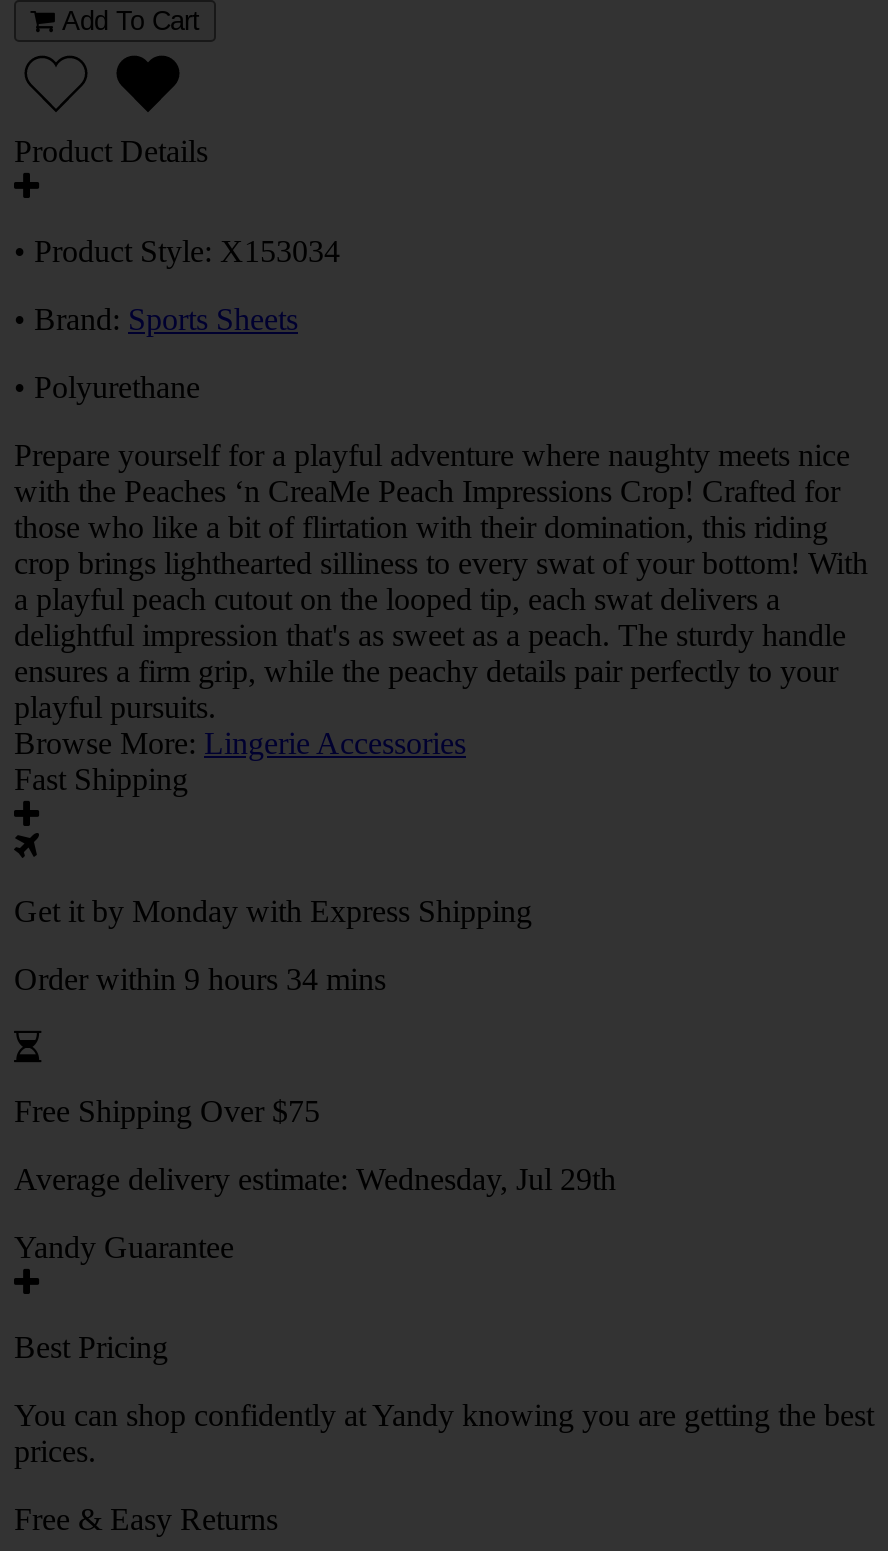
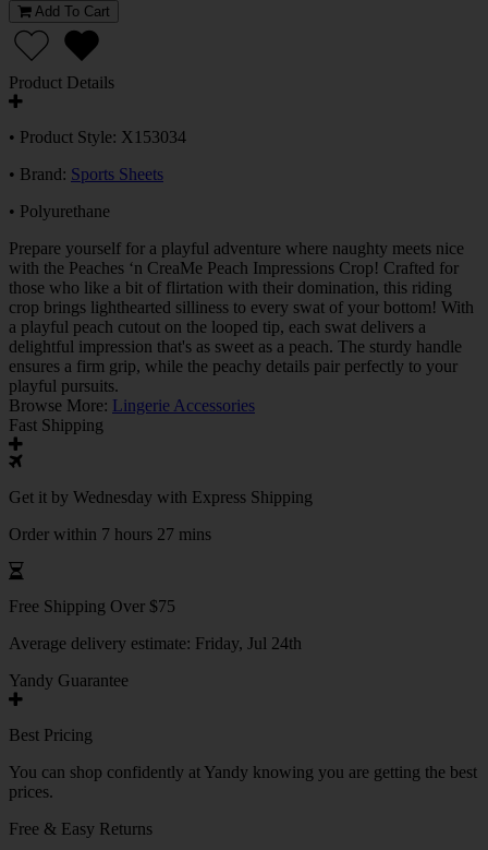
[14,894,532,928] Get it by Monday with Express Shipping -> [9,488,313,506] Get it by Wednesday with Express Shipping
[14,962,386,996] Order within 9 hours 34 mins -> [9,525,211,543] Order within 7 hours 27 mins
[14,1162,616,1196] Average delivery estimate: Wednesday, Jul 29th -> [9,634,302,652] Average delivery estimate: Friday, Jul 24th

